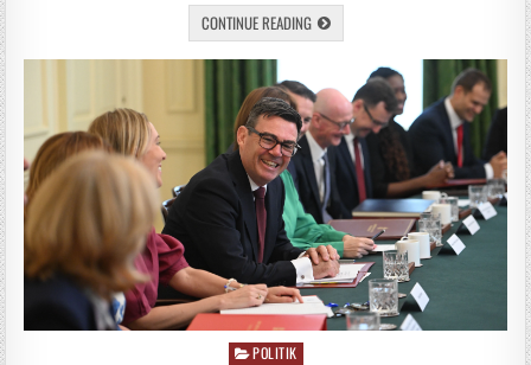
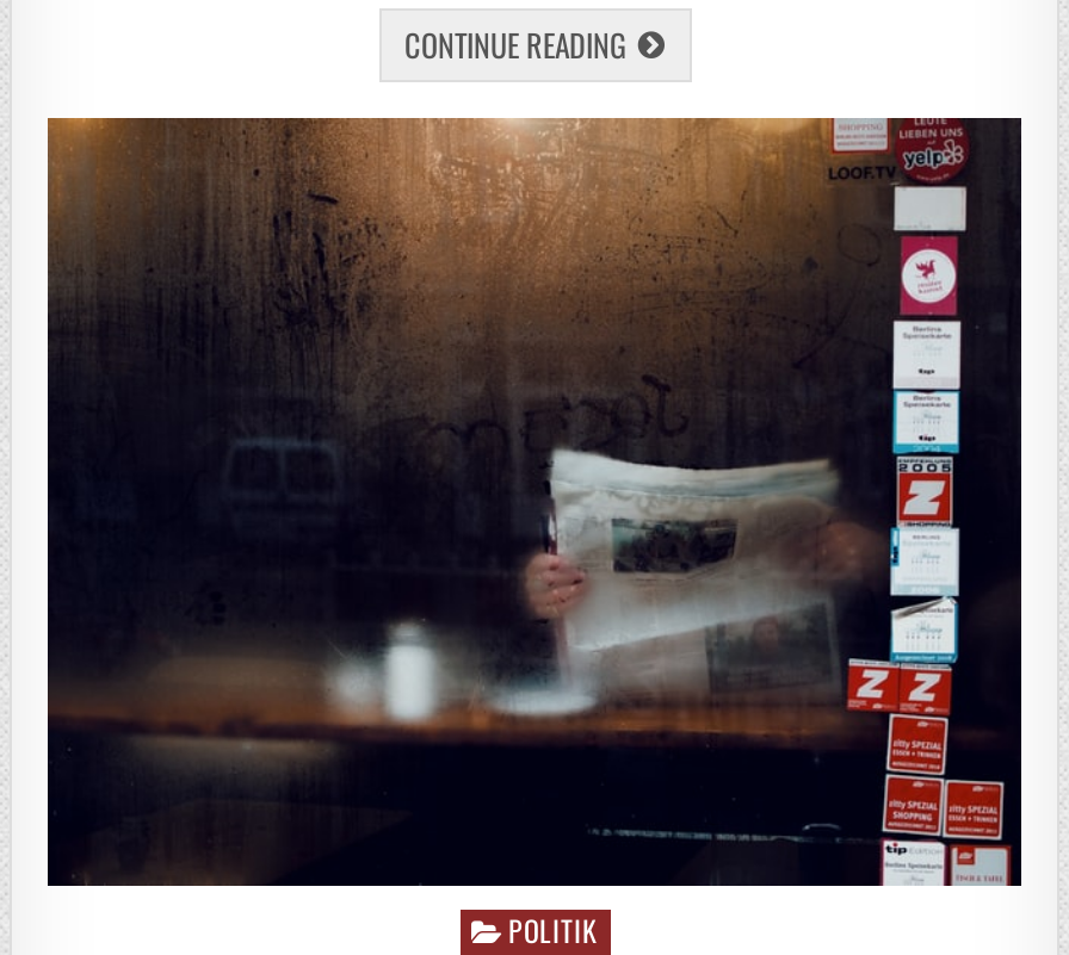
[23,58,508,332] [image] -> [45,114,1024,887] [image]

